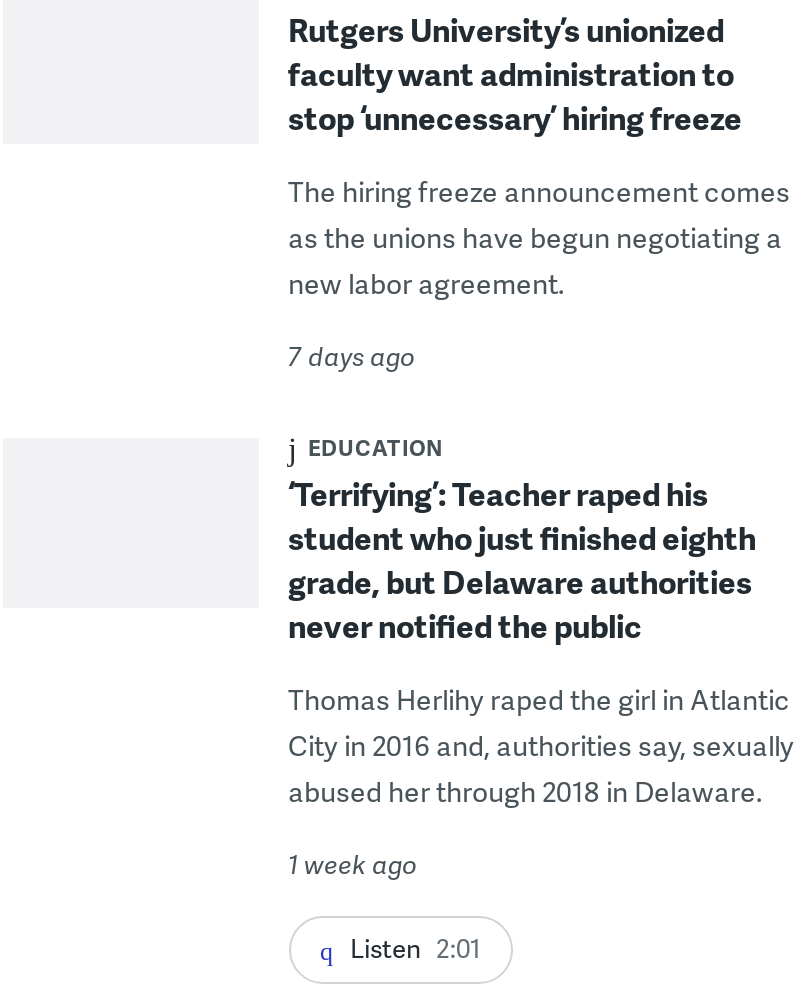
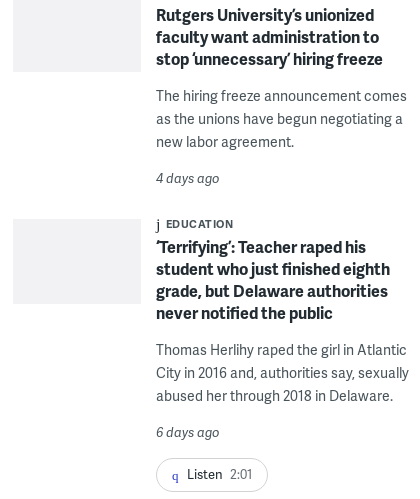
[288,338,416,374] 7 days ago -> [155,169,219,187] 4 days ago
[288,846,418,882] 1 week ago -> [155,423,219,441] 6 days ago

